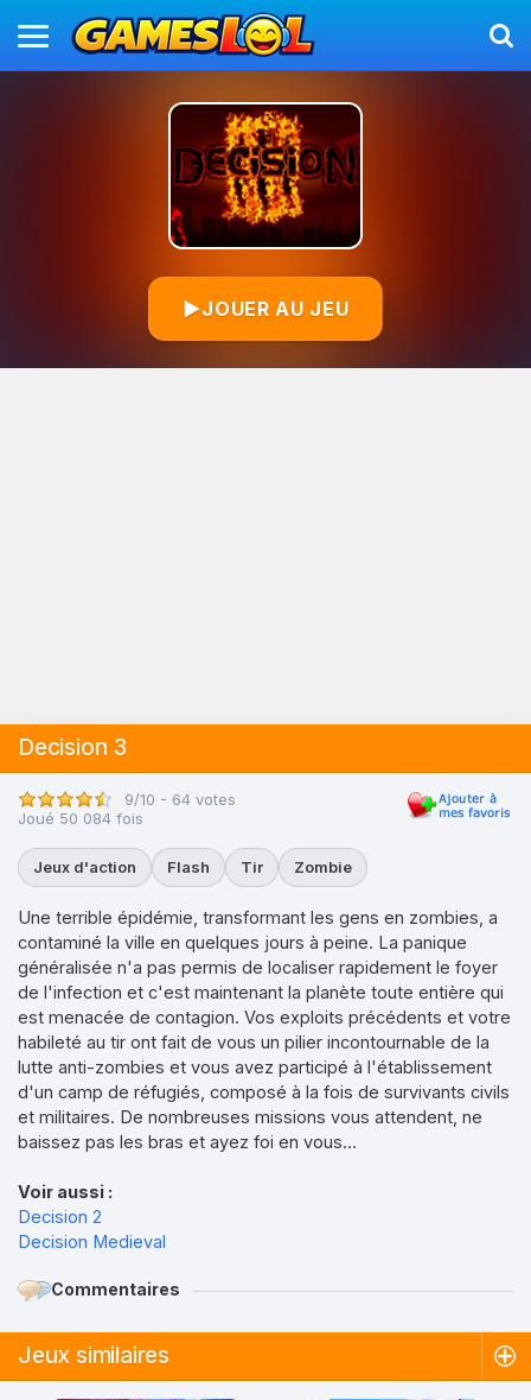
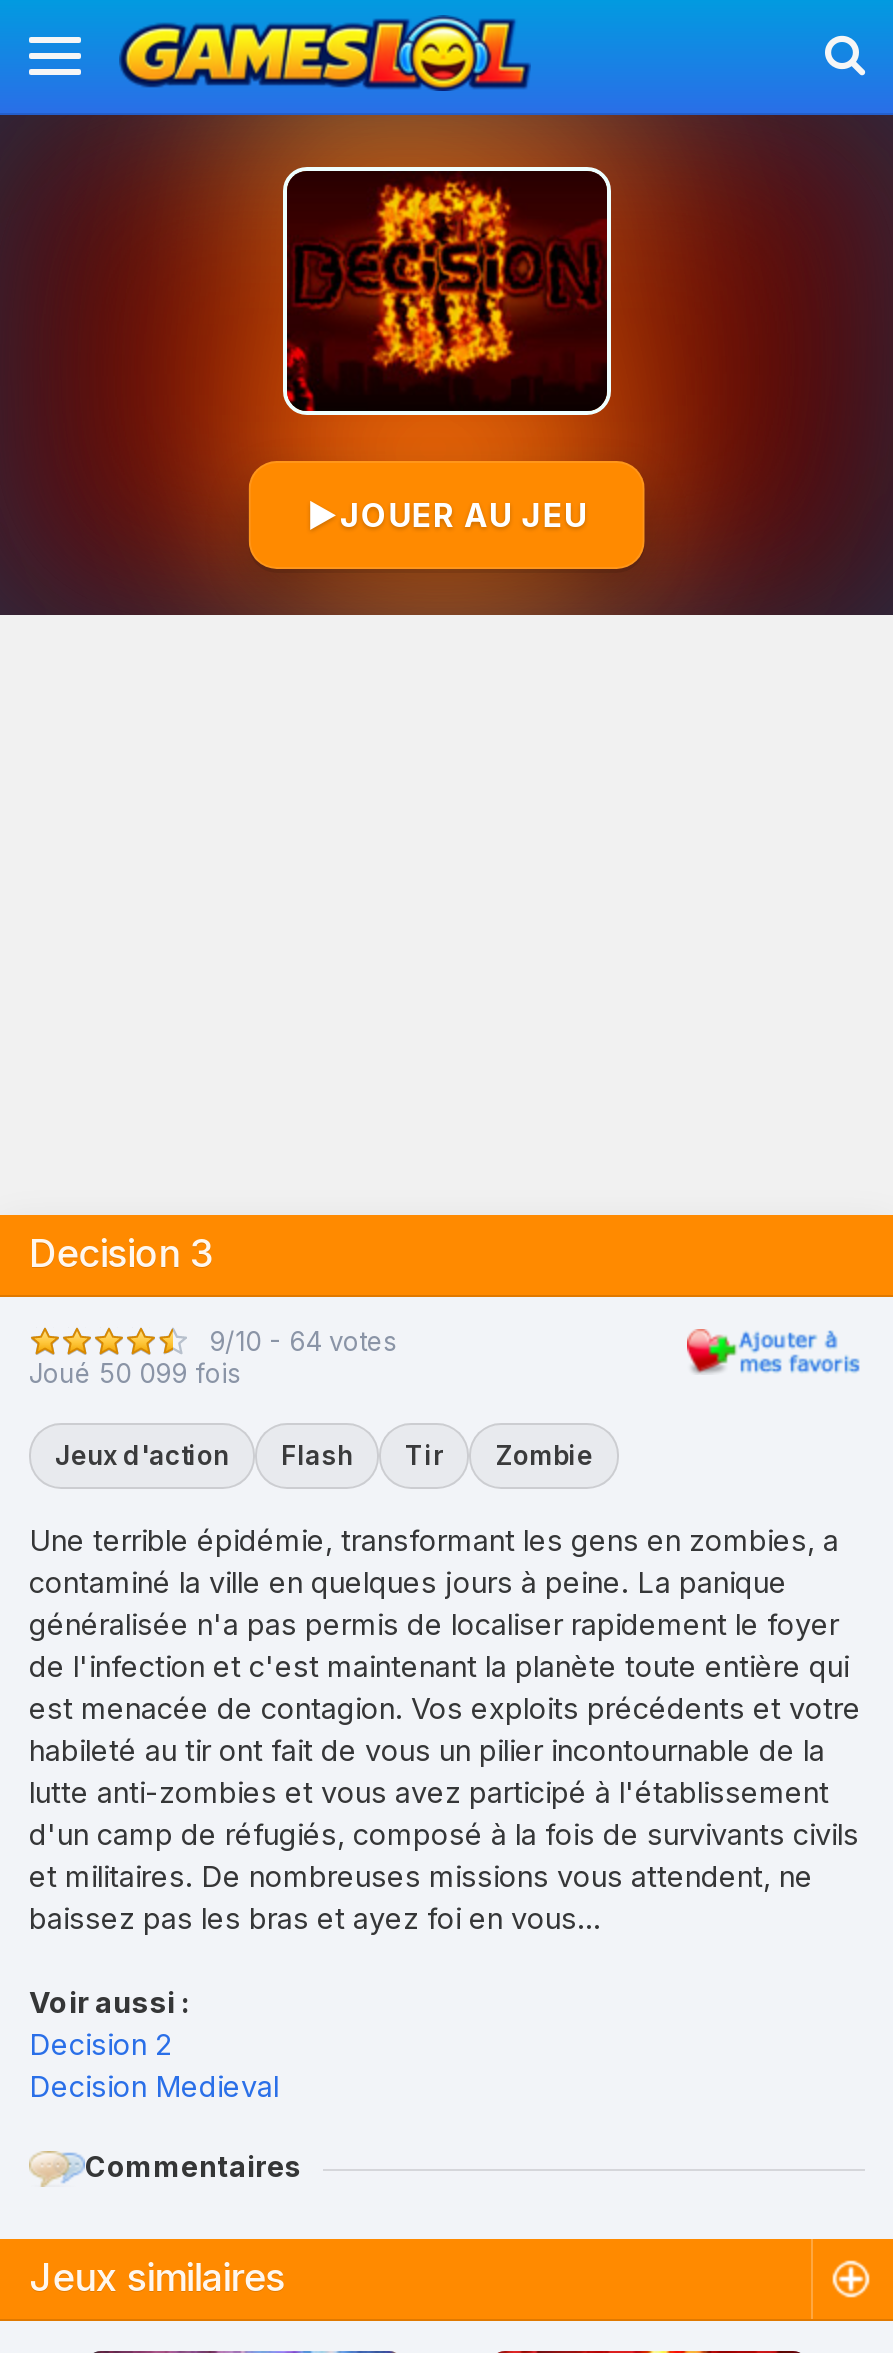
[18,809,143,828] Joué 50 084 fois -> [29,1357,241,1389] Joué 50 099 fois

